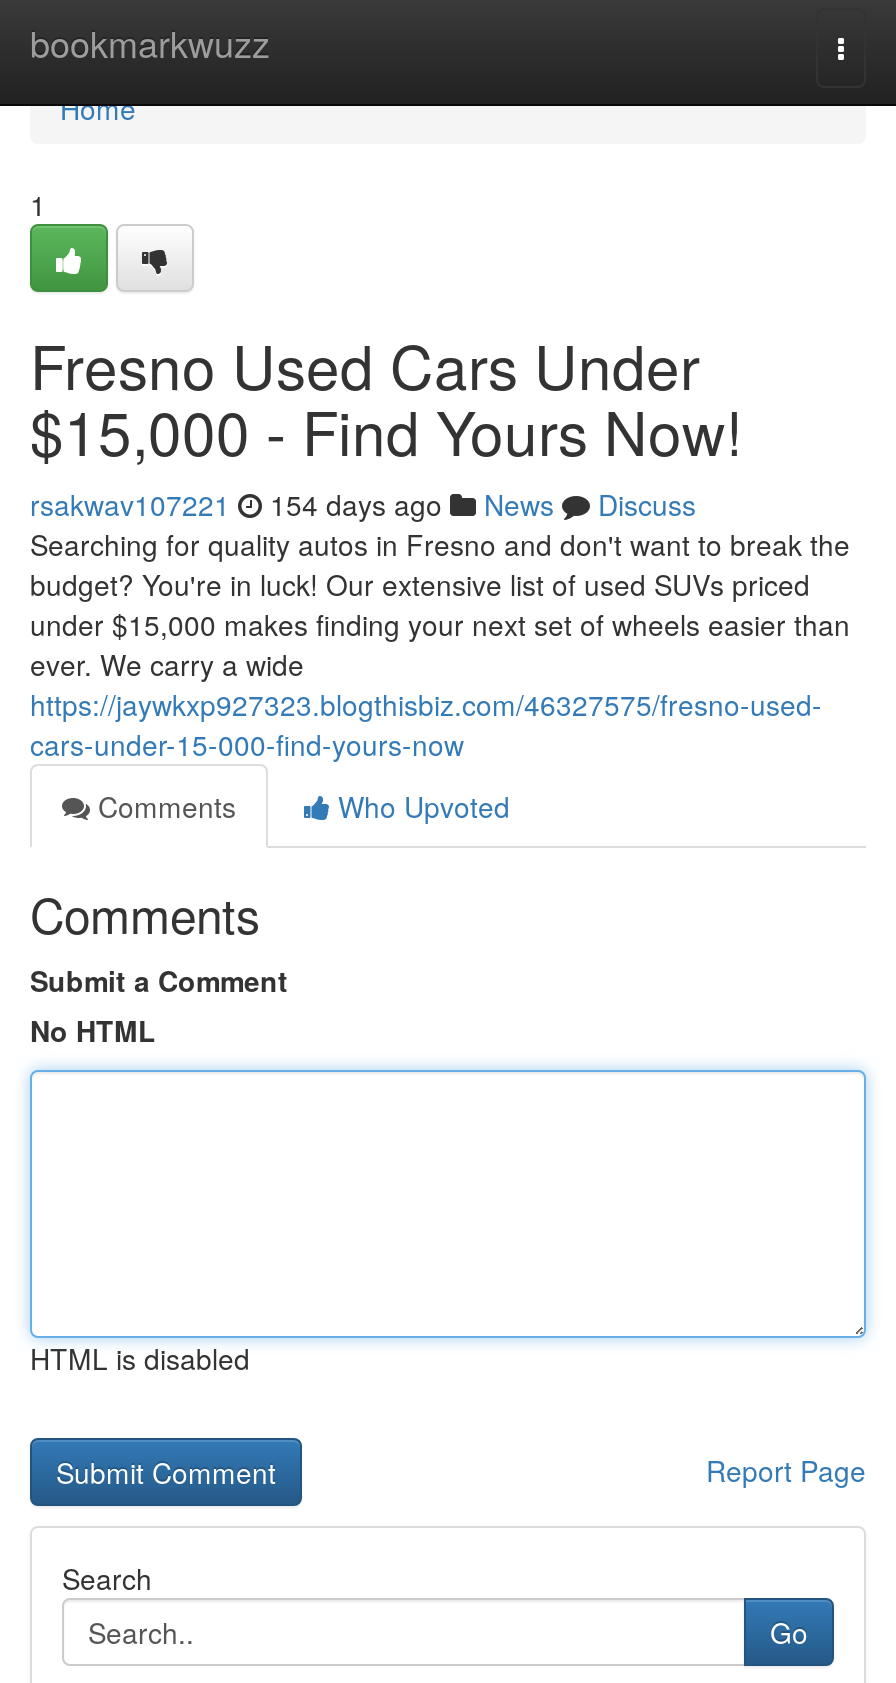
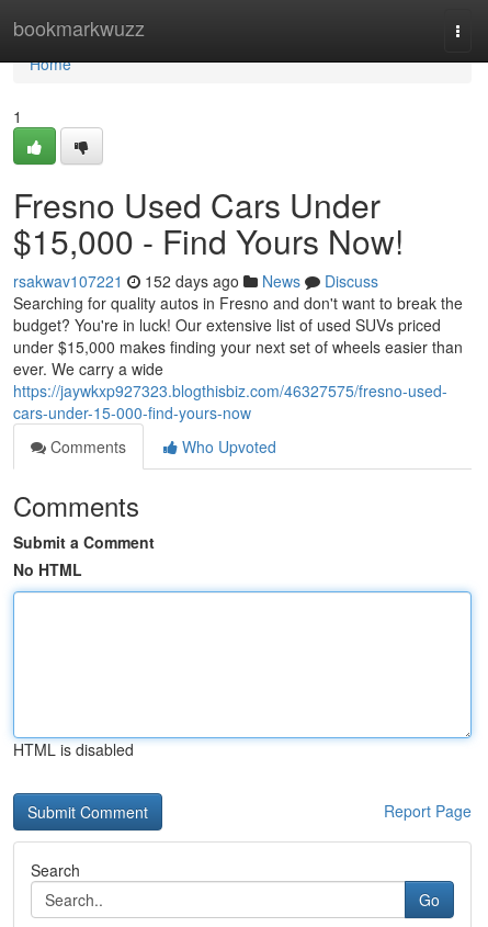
[30,484,696,524] rsakwav107221 154 days ago News Discuss -> [13,270,378,292] rsakwav107221 152 days ago News Discuss

